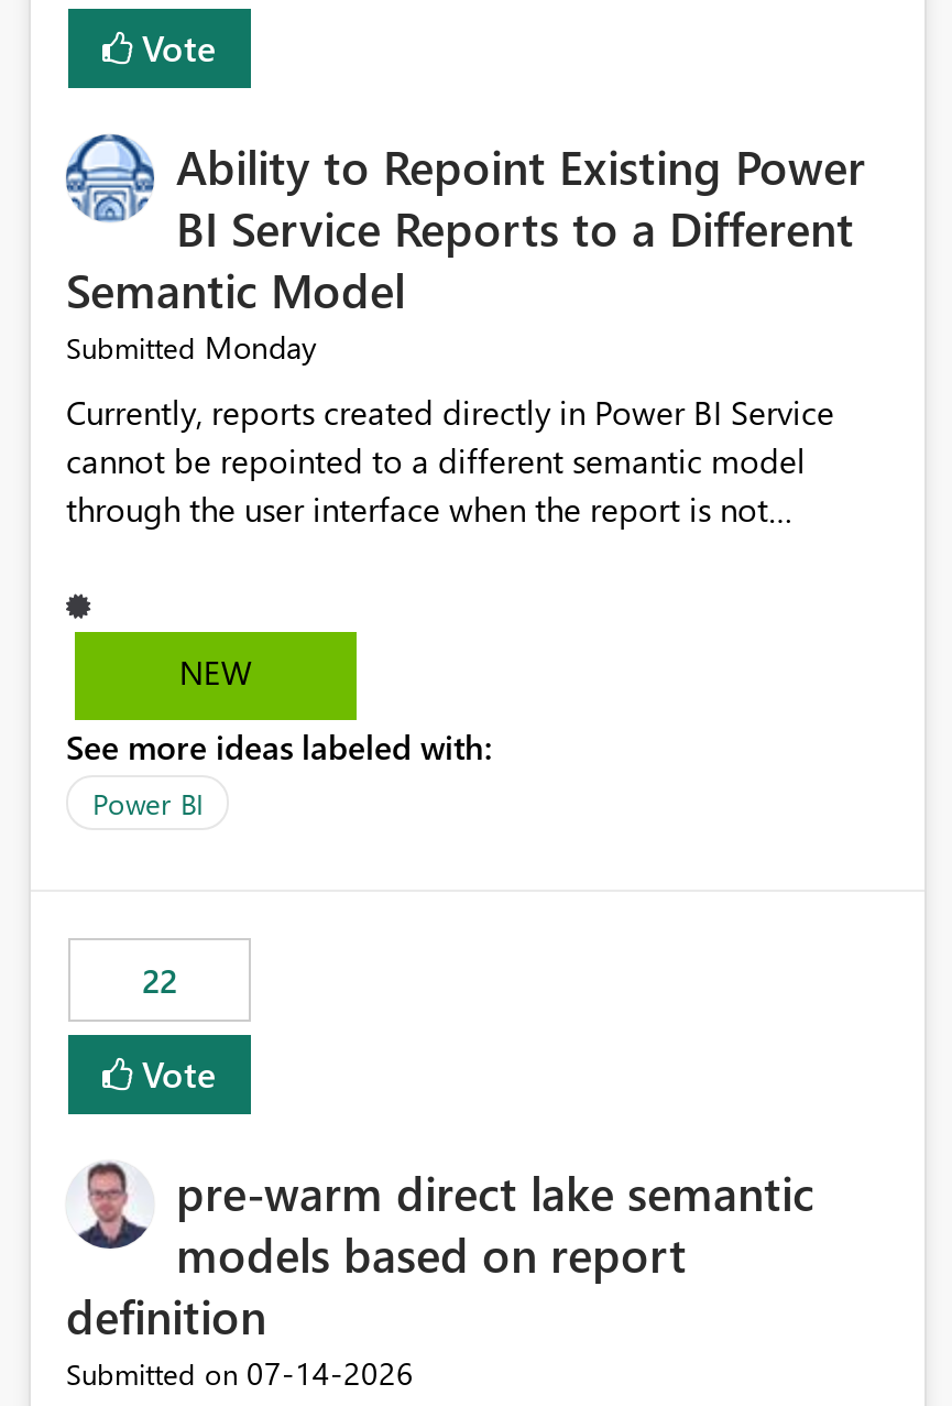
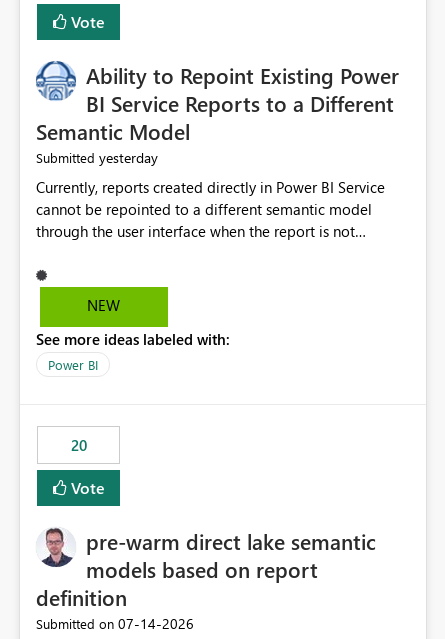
[66,327,317,369] Submitted Monday -> [36,148,158,167] Submitted yesterday
[142,959,177,1003] 22 -> [70,435,86,455] 20

